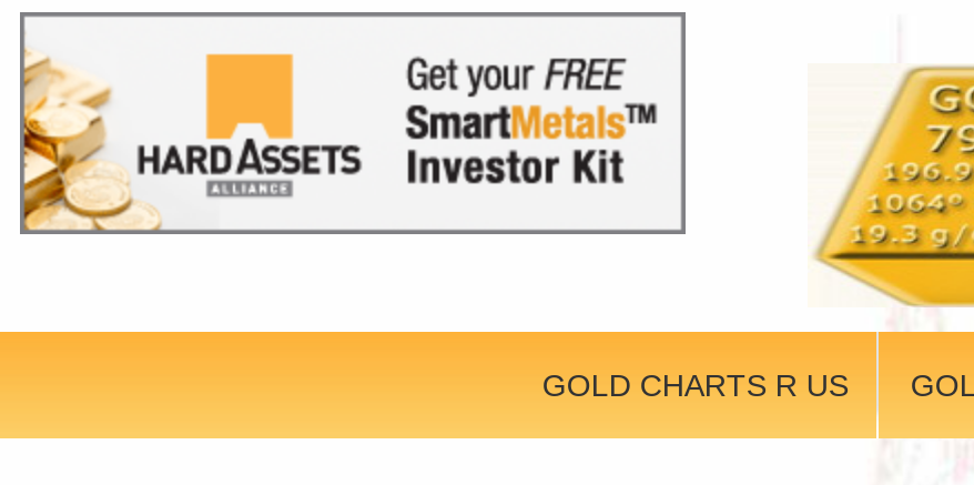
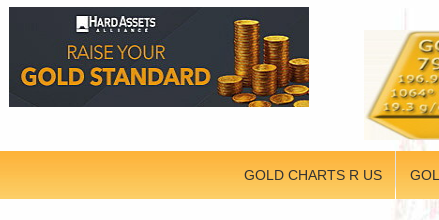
[20,14,688,236] [image] -> [9,7,310,108] [image]

